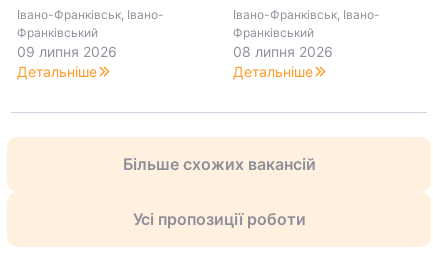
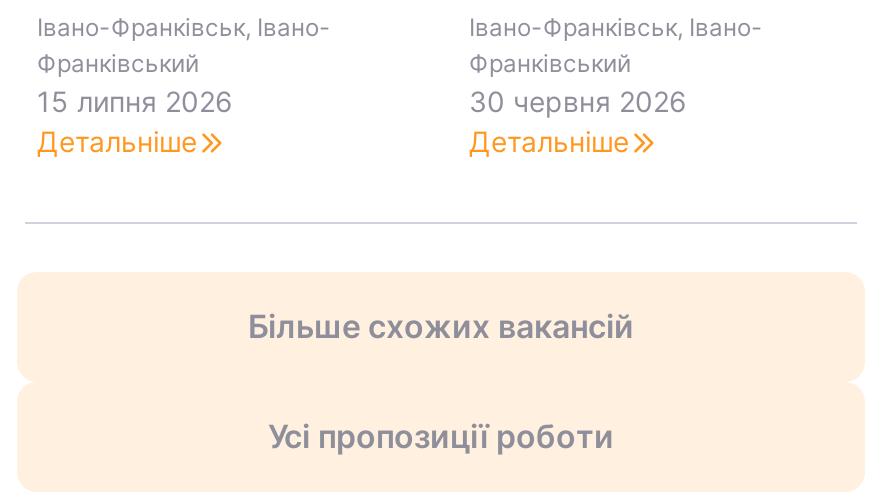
[17,43,117,60] 09 липня 2026 -> [37,84,233,118] 15 липня 2026
[233,43,333,60] 08 липня 2026 -> [469,84,687,118] 30 червня 2026

